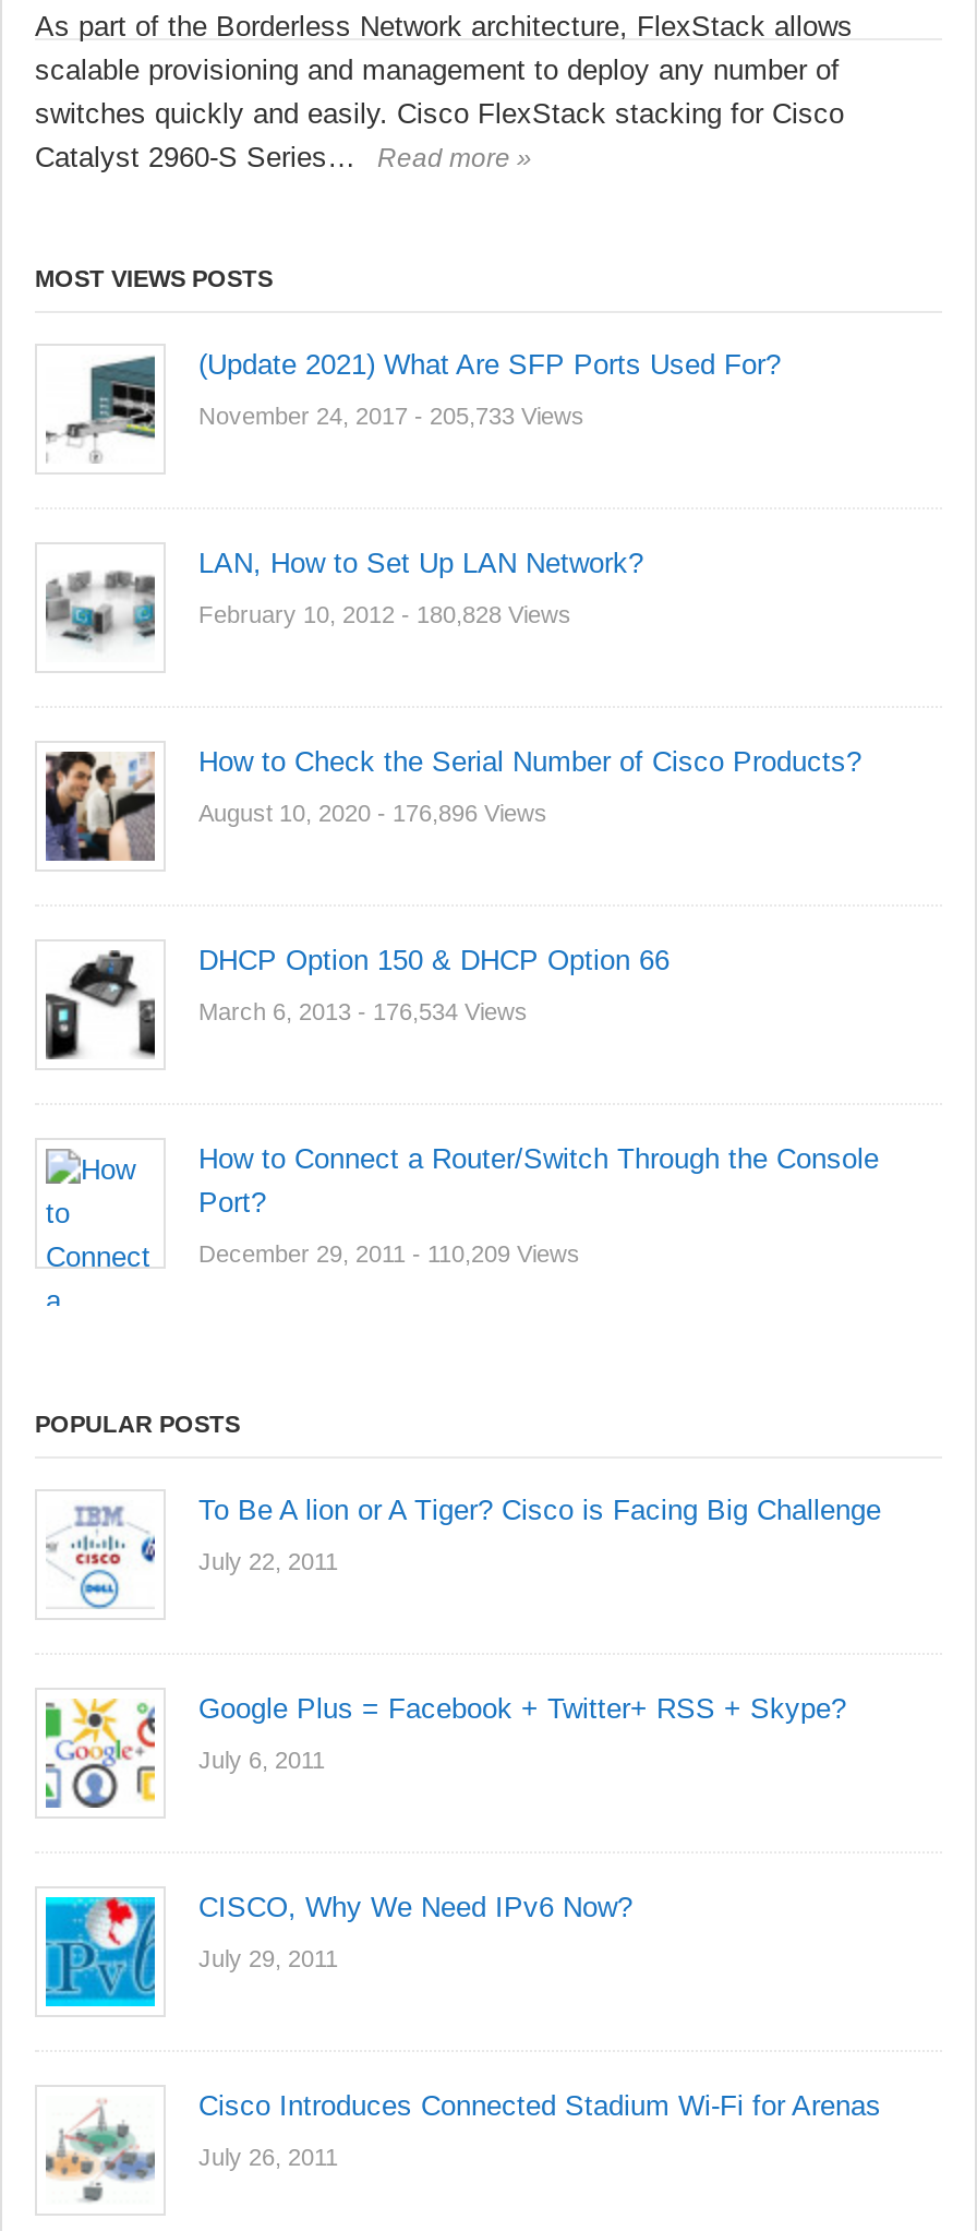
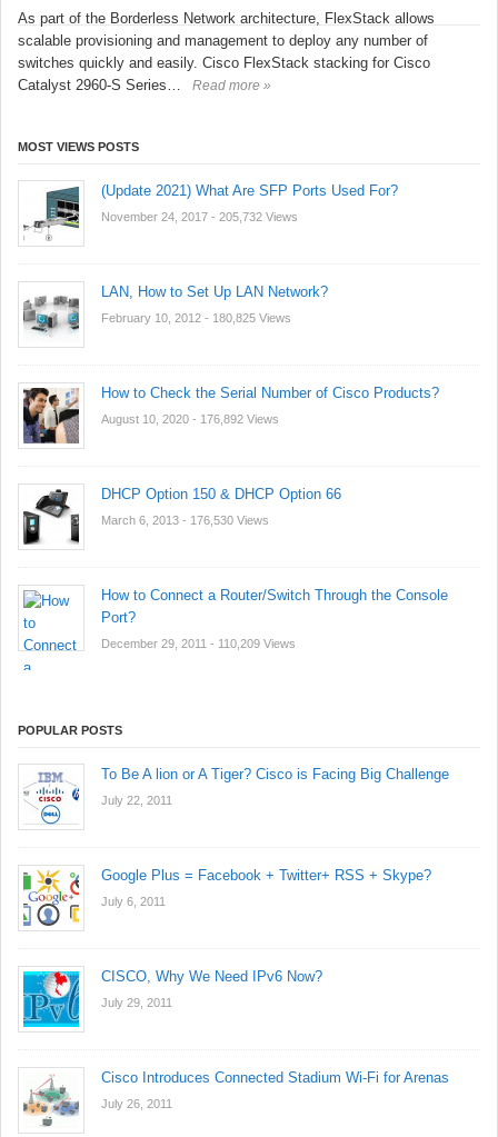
[198,403,584,429] November 24, 2017 - 205,733 Views -> [101,210,298,224] November 24, 2017 - 205,732 Views
[198,601,571,628] February 10, 2012 - 180,828 Views -> [101,311,291,325] February 10, 2012 - 180,825 Views
[198,800,547,826] August 10, 2020 - 176,896 Views -> [101,412,279,426] August 10, 2020 - 176,892 Views
[198,998,528,1025] March 6, 2013 - 176,534 Views -> [101,514,269,527] March 6, 2013 - 176,530 Views

